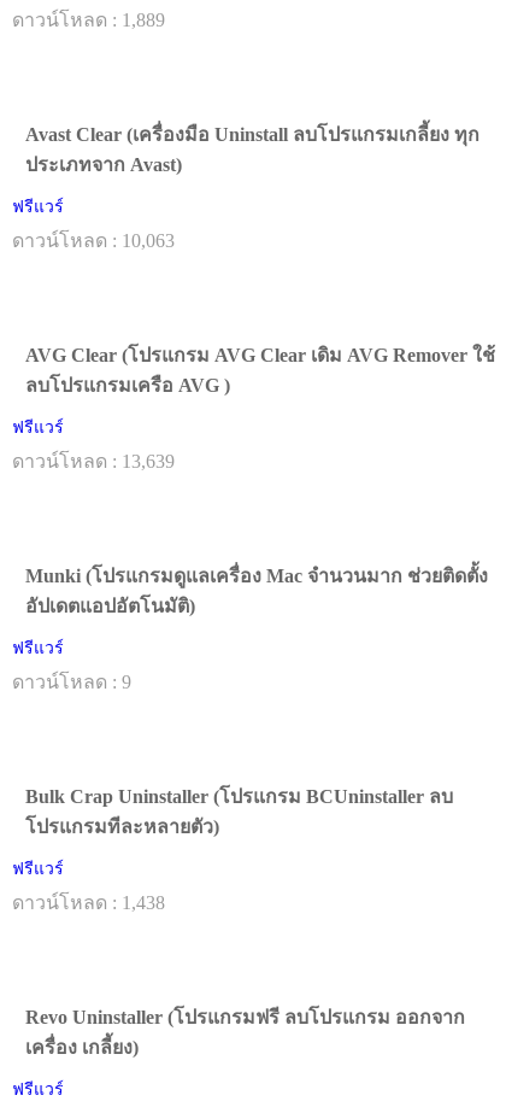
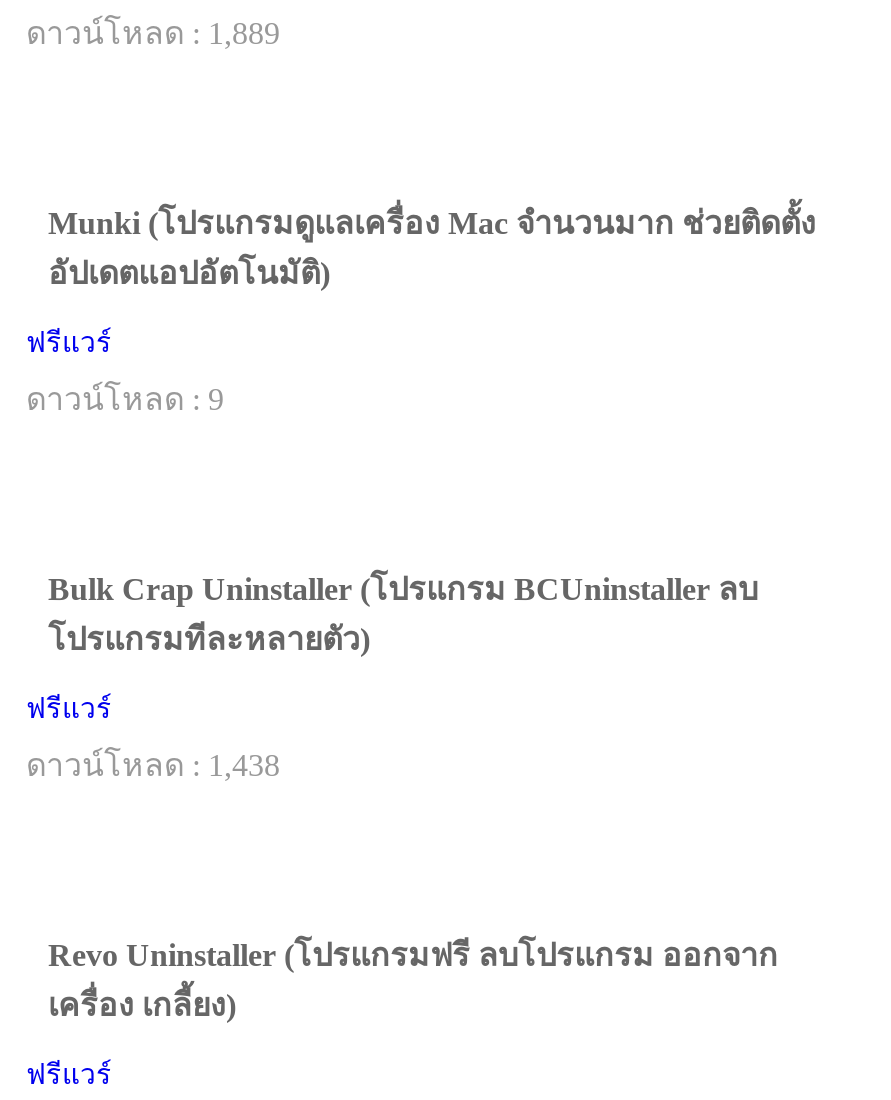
[12,124,479,251] Avast Clear (เครื่องมือ Uninstall ลบโปรแกรมเกลี้ยง ทุก | ประเภทจาก Avast) | ฟรีแวร์ | ดาวน์โหลด : 10,063 -> none
[12,345,495,471] AVG Clear (โปรแกรม AVG Clear เดิม AVG Remover ใช้ | ลบโปรแกรมเครือ AVG ) | ฟรีแวร์ | ดาวน์โหลด : 13,639 -> none

